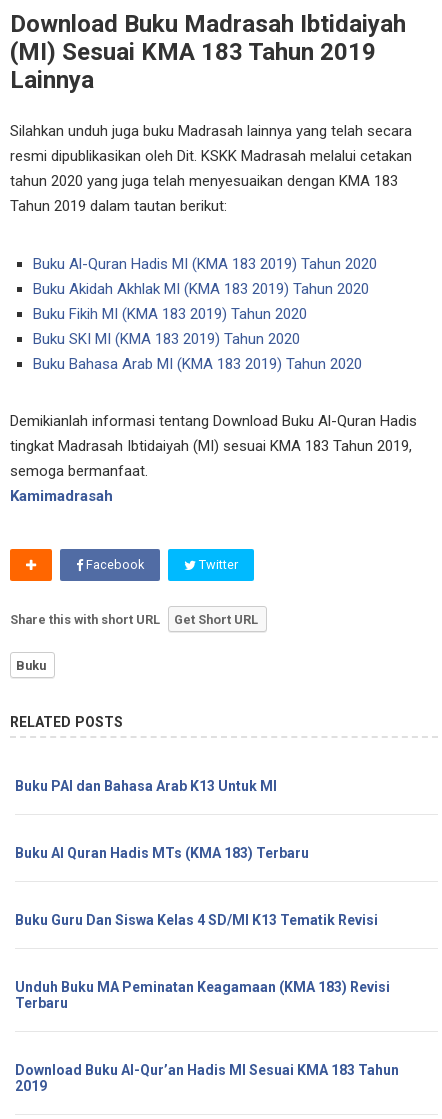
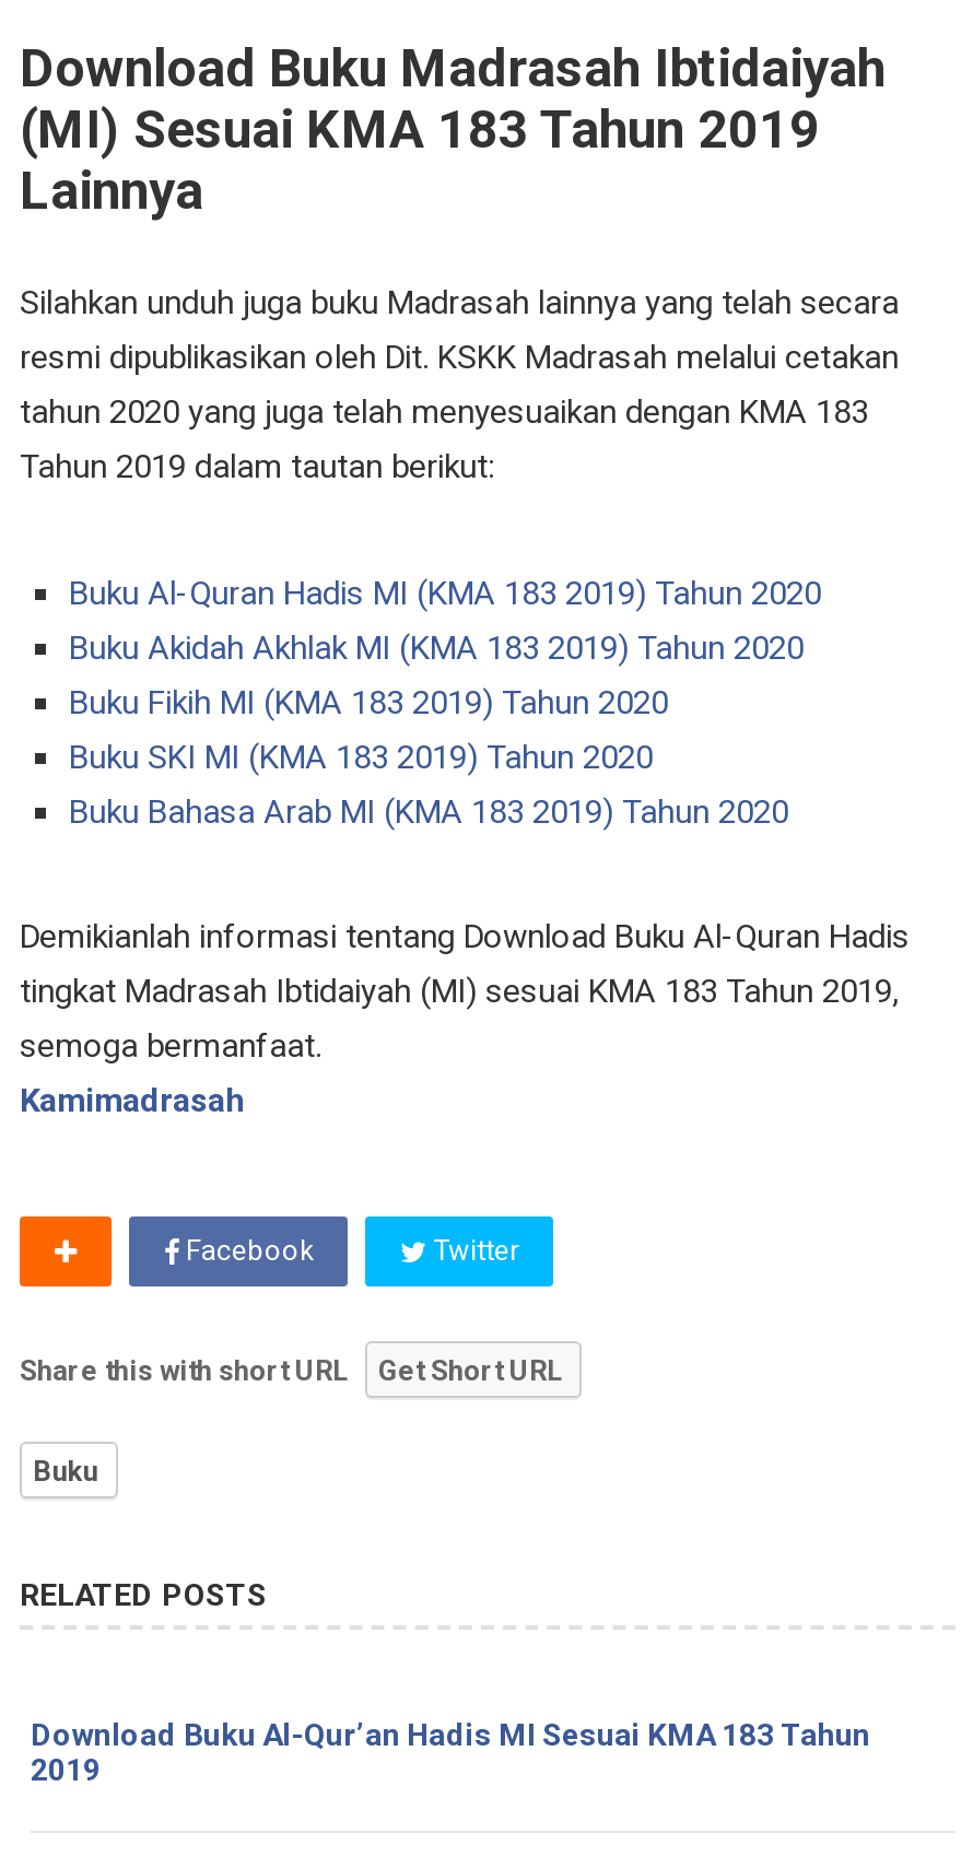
[15,778,277,794] Buku PAI dan Bahasa Arab K13 Untuk MI -> none
[15,845,309,861] Buku Al Quran Hadis MTs (KMA 183) Terbaru -> none
[15,912,378,928] Buku Guru Dan Siswa Kelas 4 SD/MI K13 Tematik Revisi -> none
[15,979,390,1011] Unduh Buku MA Peminatan Keagamaan (KMA 183) Revisi | Terbaru -> none

